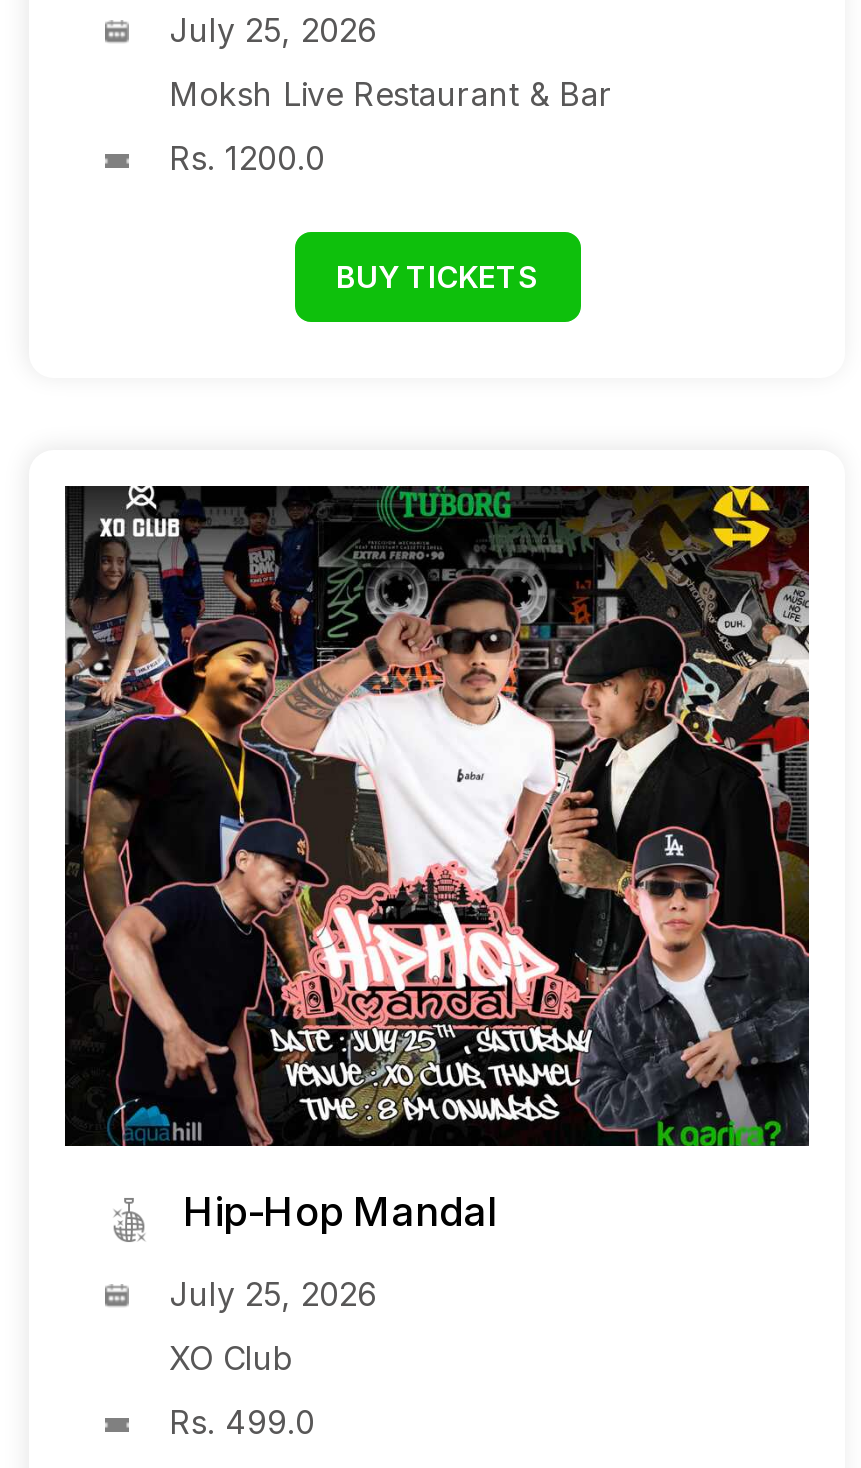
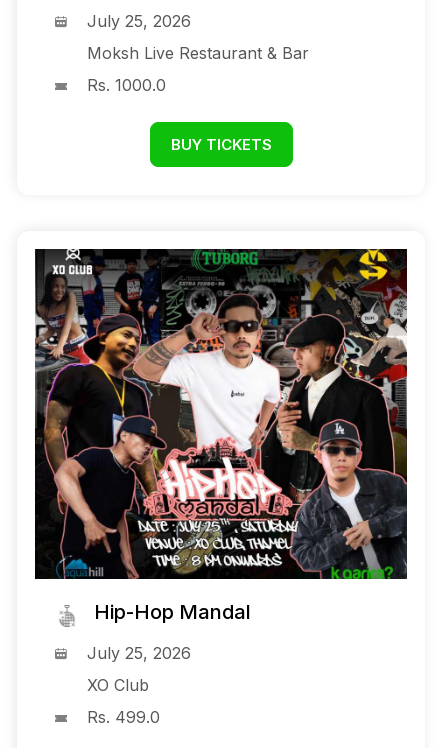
[169,138,325,178] Rs. 1200.0 -> [87,75,166,95] Rs. 1000.0

